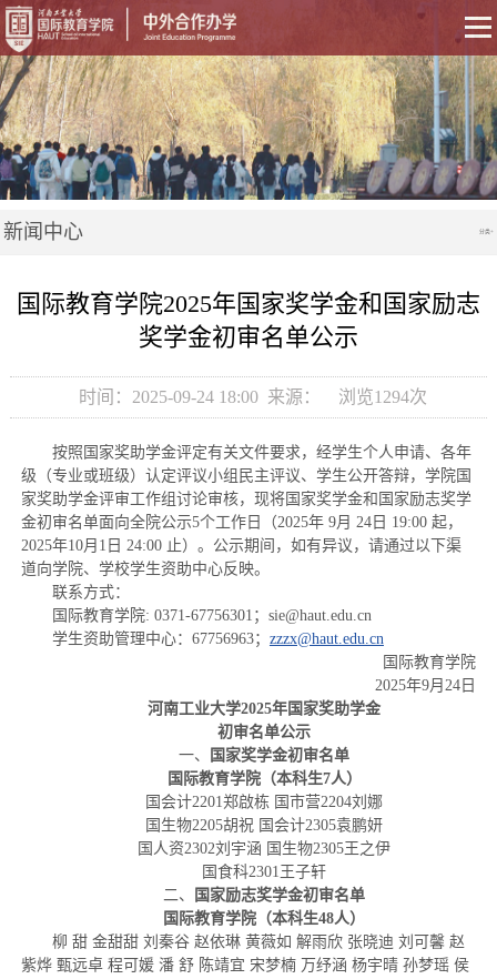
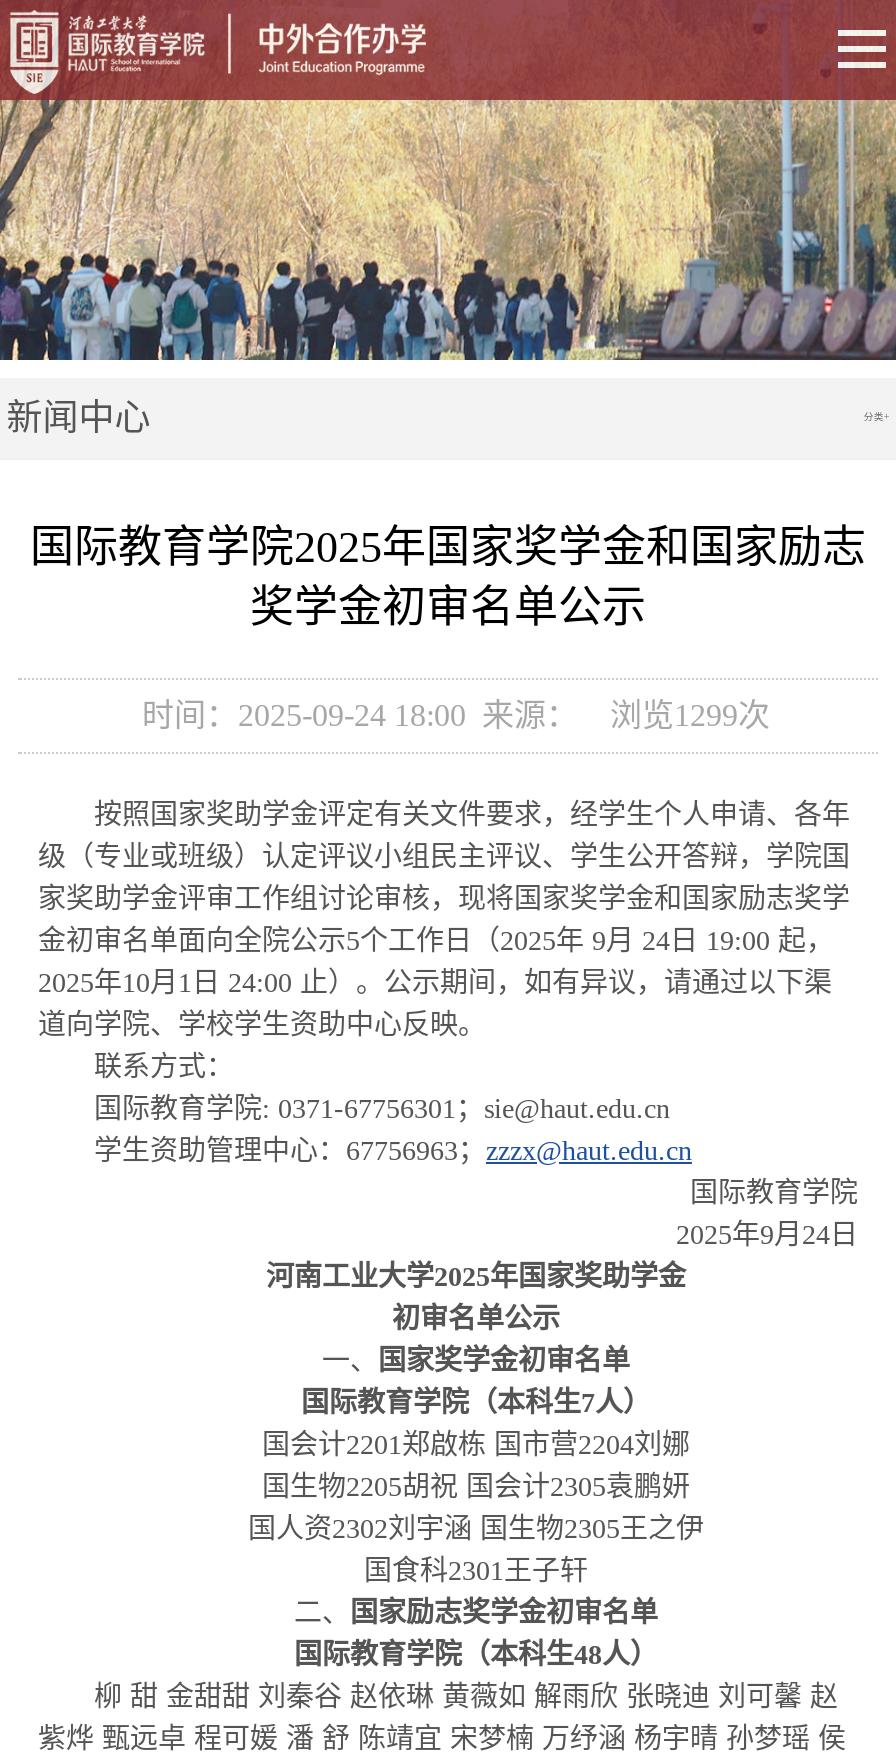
[70,387,427,406] 时间：2025-09-24 18:00 来源： 浏览1294次 -> [126,698,770,732] 时间：2025-09-24 18:00 来源： 浏览1299次

